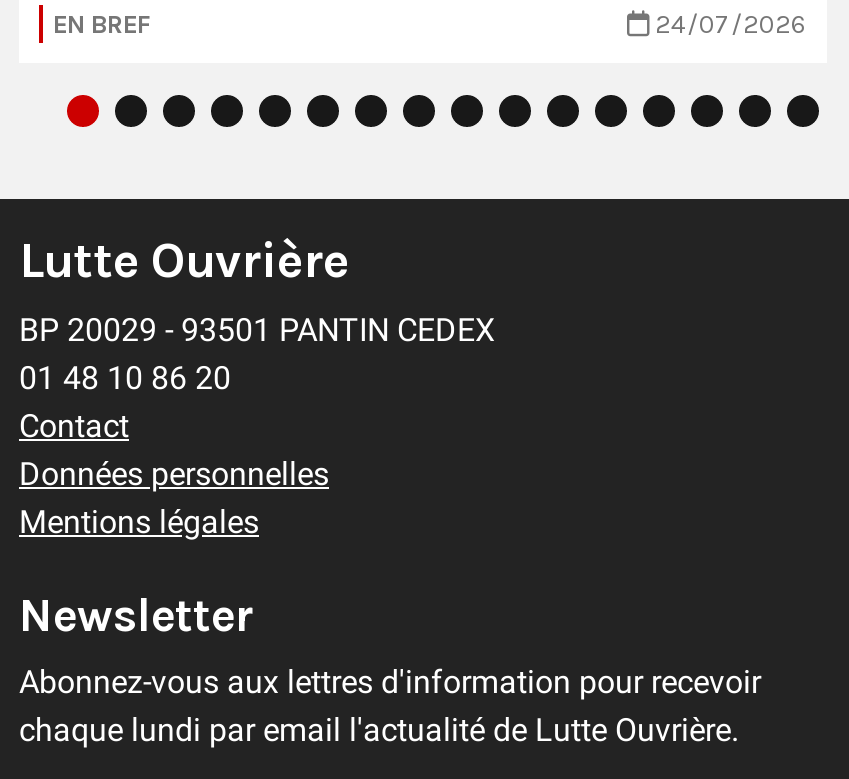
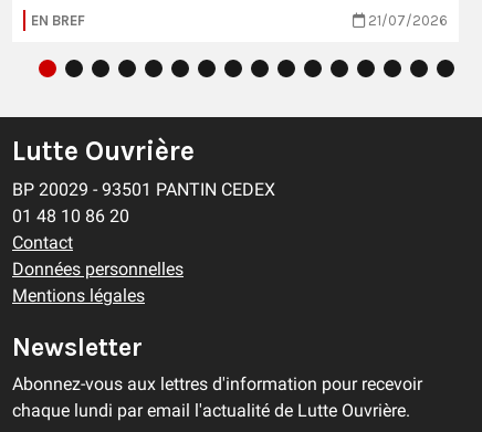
[649,10,807,40] 24/07/2026 -> [365,13,448,29] 21/07/2026

